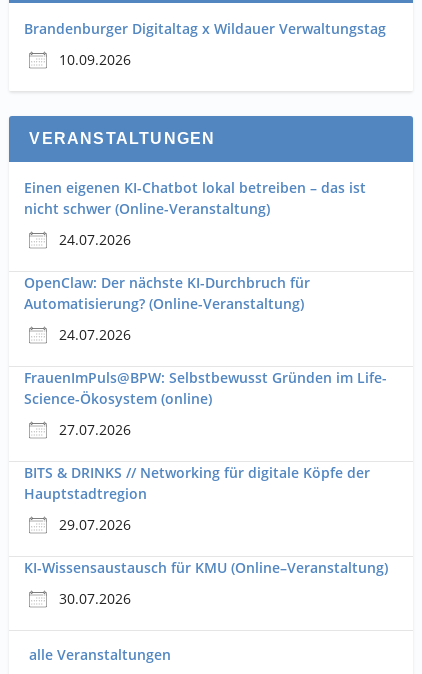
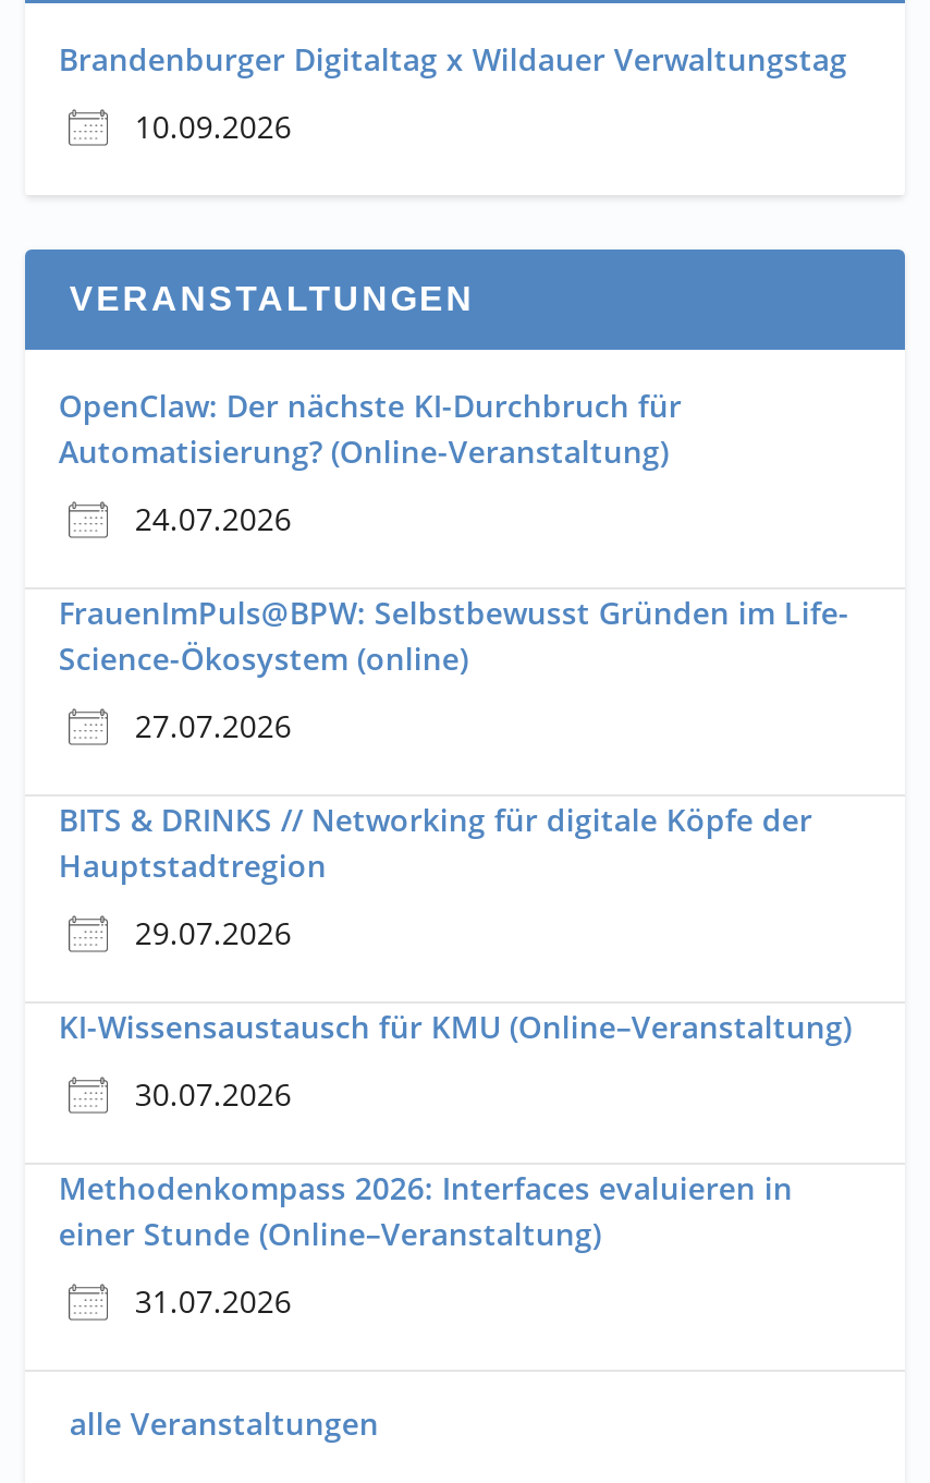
[24,178,366,249] Einen eigenen KI-Chatbot lokal betreiben – das ist | nicht schwer (Online-Veranstaltung) | 24.07.2026 -> none
moved [24,273,388,608] -> [59,384,851,1114]: OpenClaw: Der nächste KI-Durchbruch für | Automatisierung? (Online-Veranstaltung) | 24.07.2026 | ... | KI-Wissensaustausch für KMU (Online–Veranstaltung) | 30.07.2026
none -> [59,1166,793,1321] Methodenkompass 2026: Interfaces evaluieren in | einer Stunde (Online–Veranstaltung) | 31.07.2026

